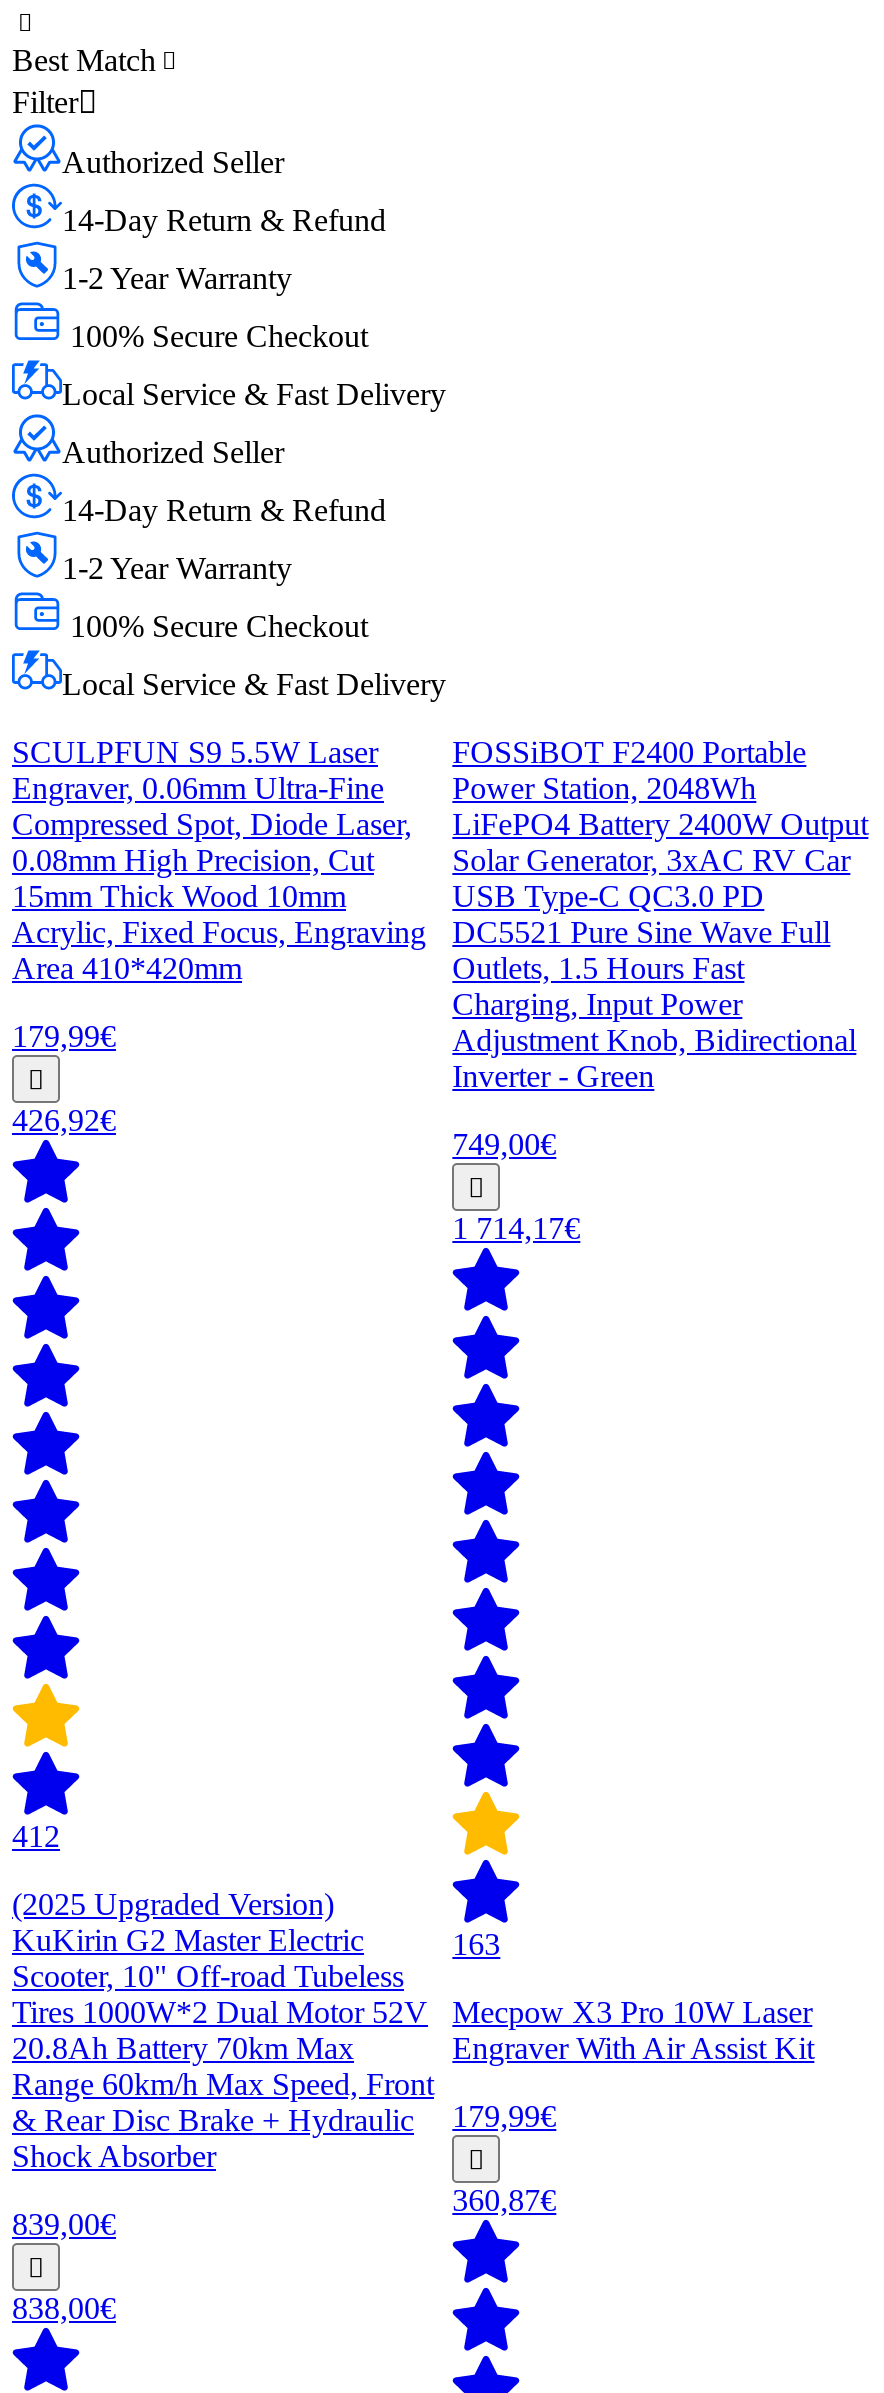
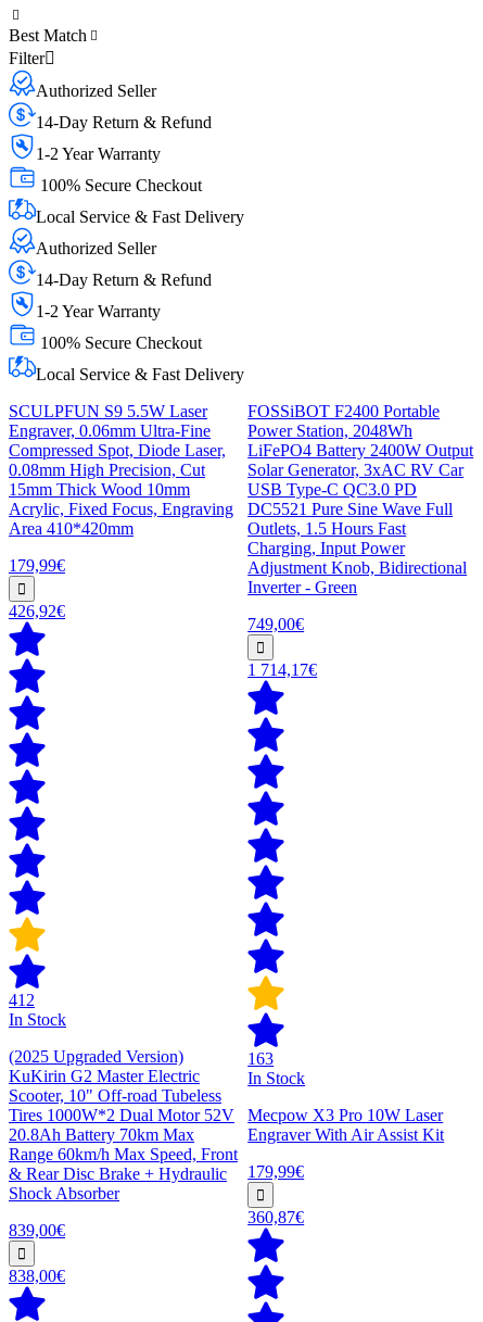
none -> [9,1010,66,1029] In Stock
none -> [248,1069,305,1087] In Stock

